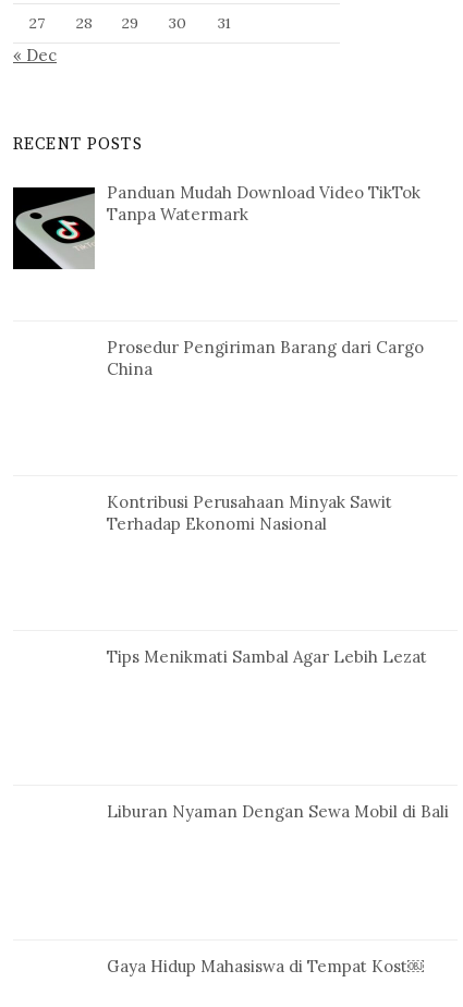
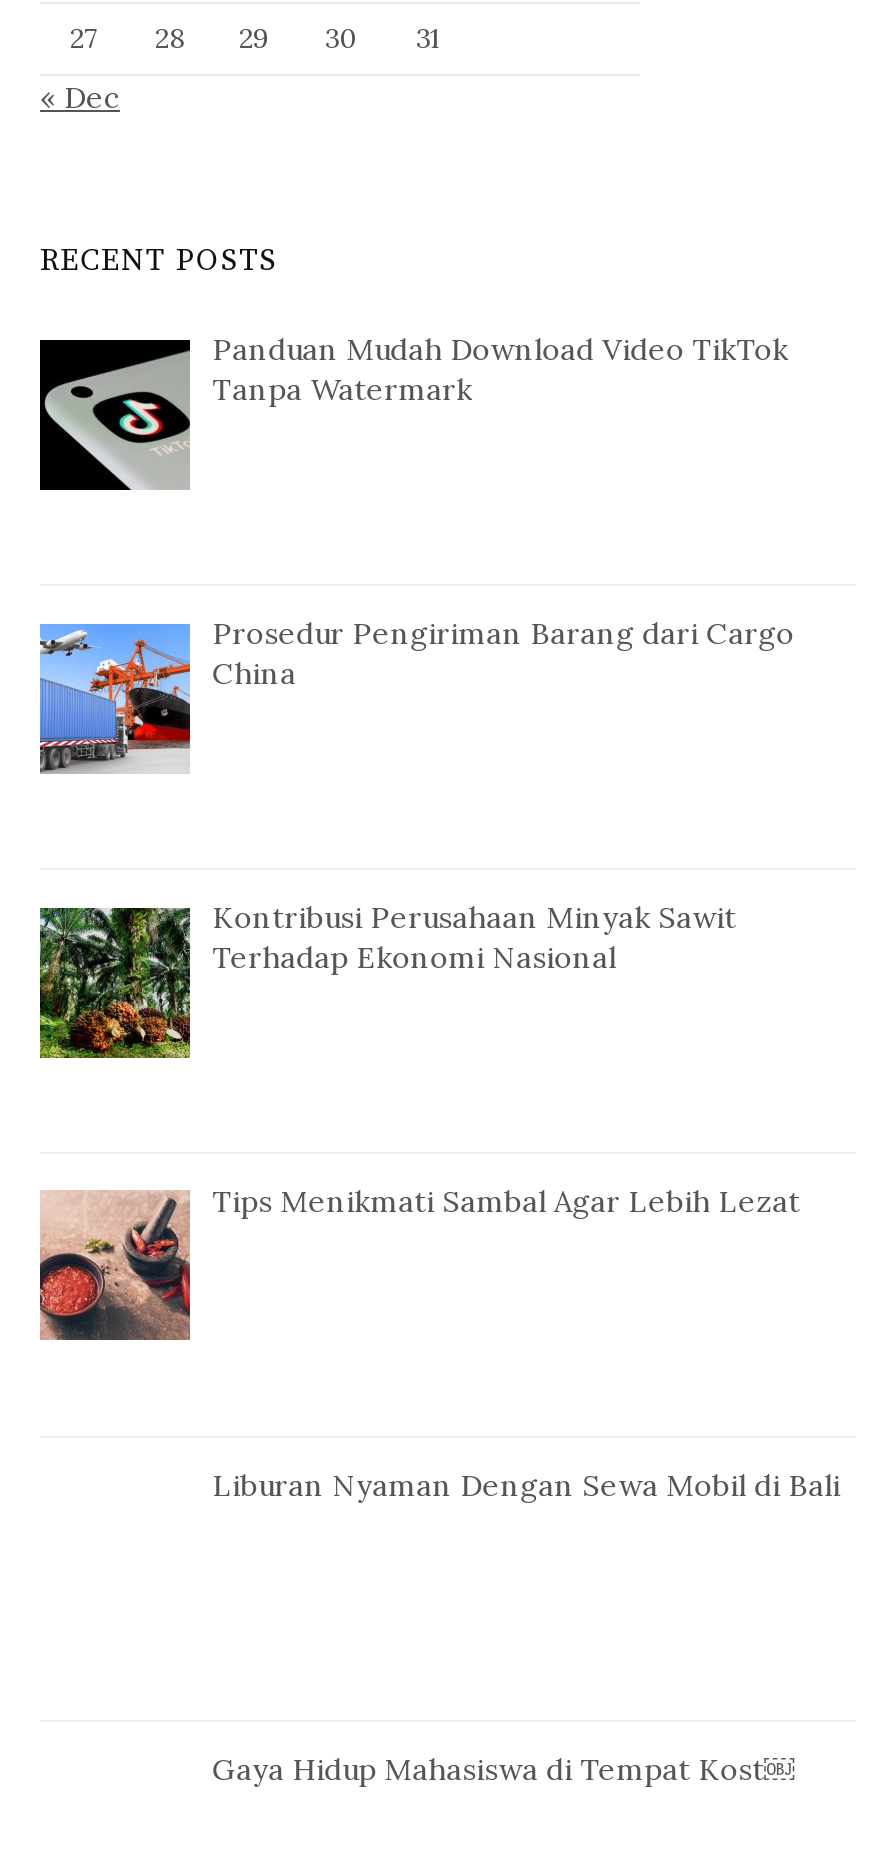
none -> [38,622,192,774] [image]
none -> [38,906,192,1060] [image]
none -> [38,1190,192,1342] [image]

